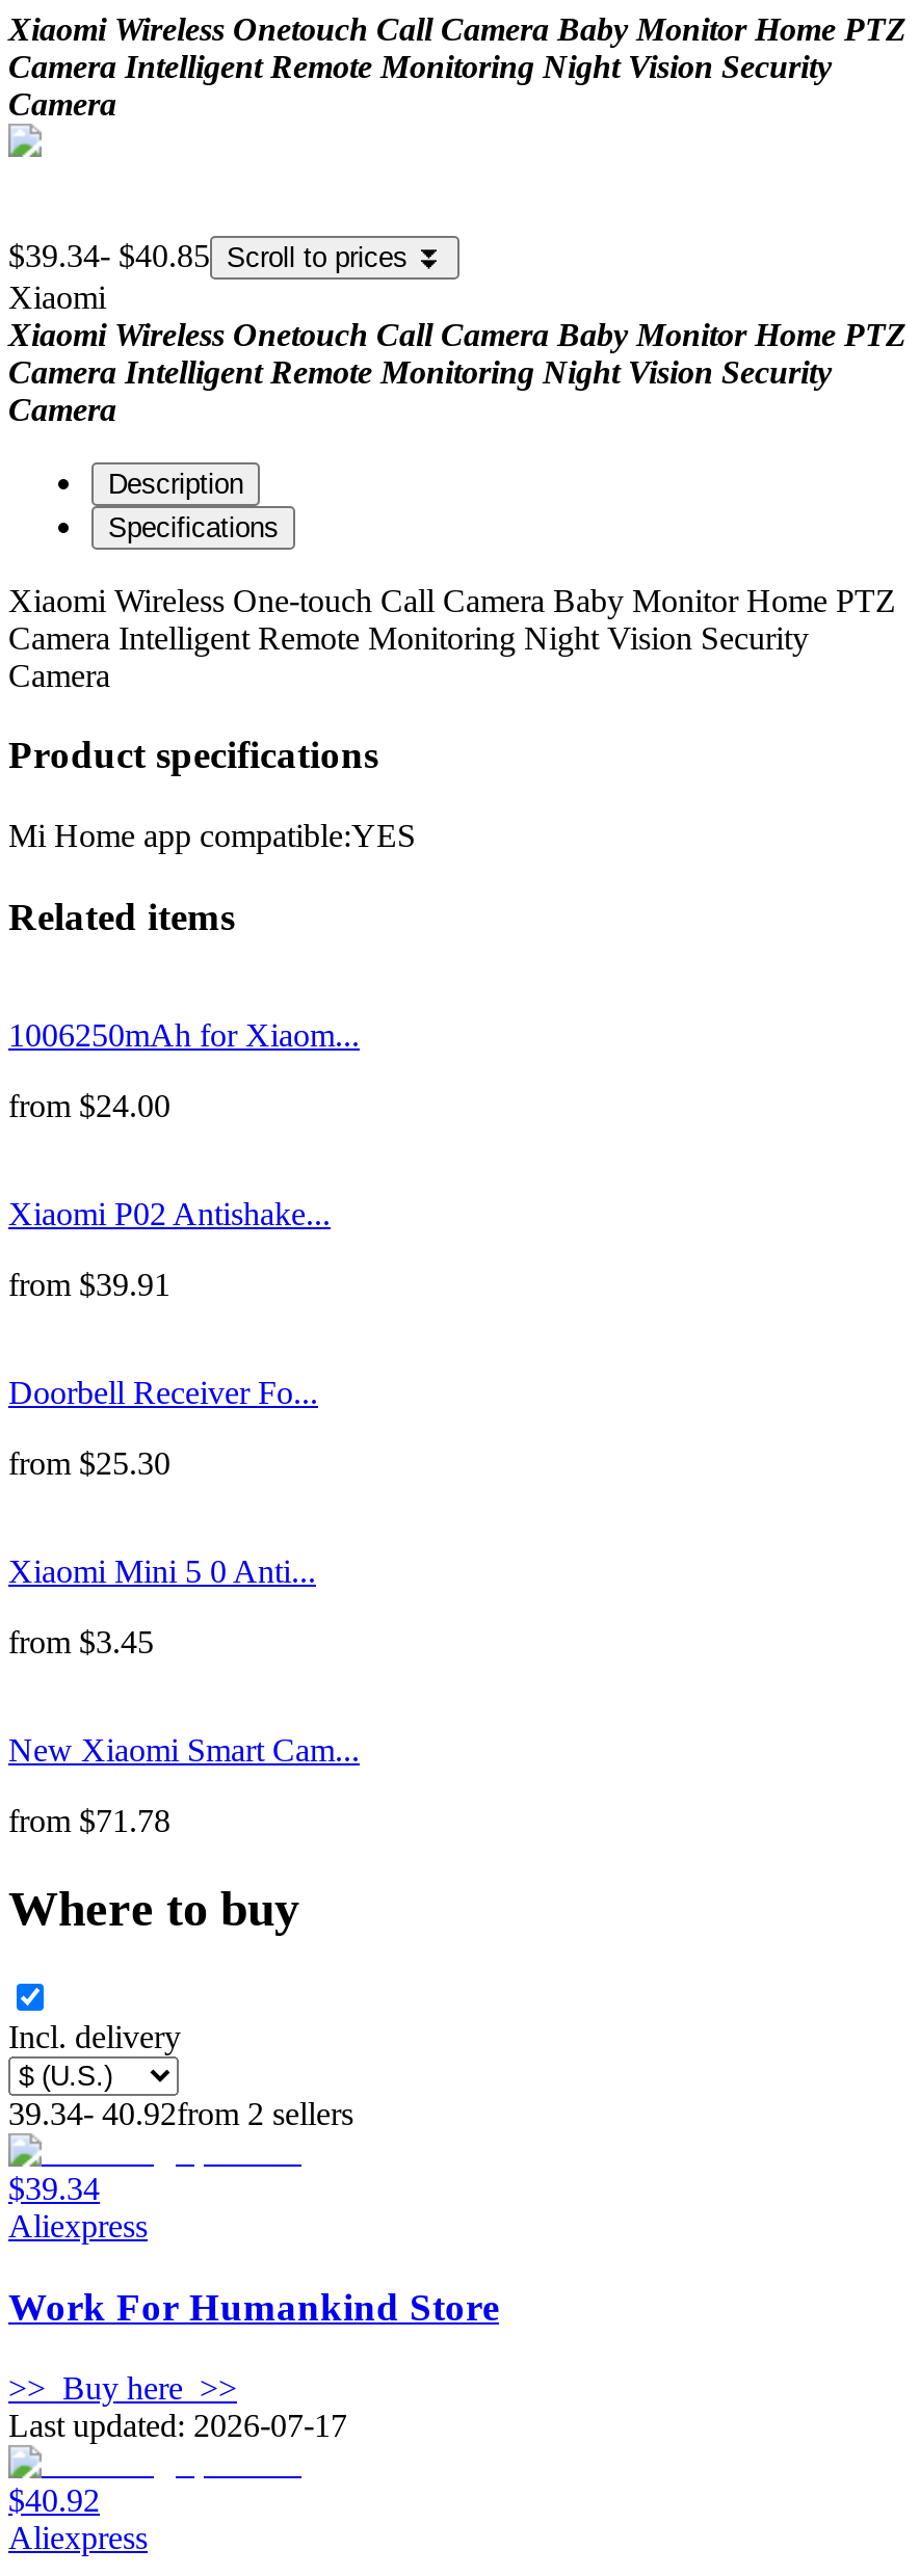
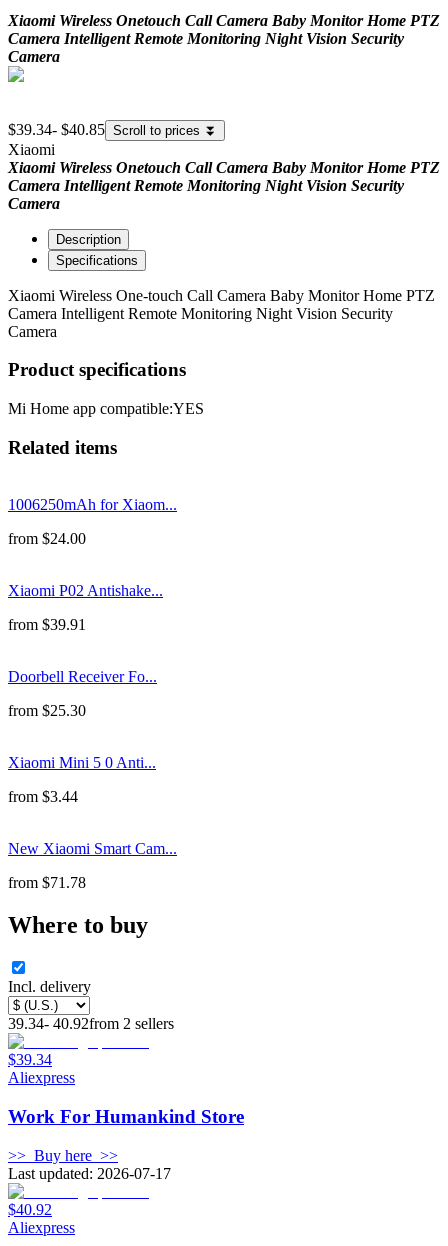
[8,1623,154,1659] from $3.45 -> [8,788,78,805] from $3.44

